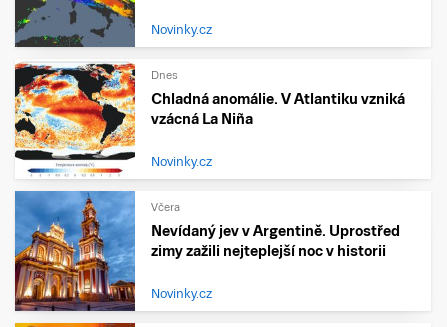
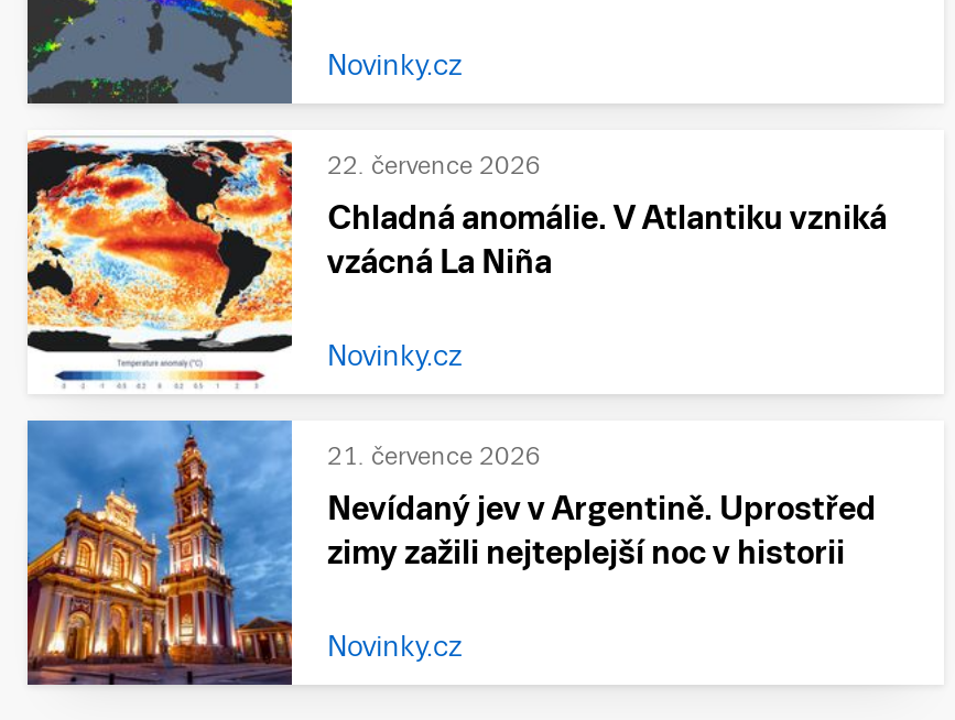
[151,69,178,81] Dnes -> [327,152,541,178] 22. července 2026
[151,201,180,213] Včera -> [327,443,541,469] 21. července 2026

